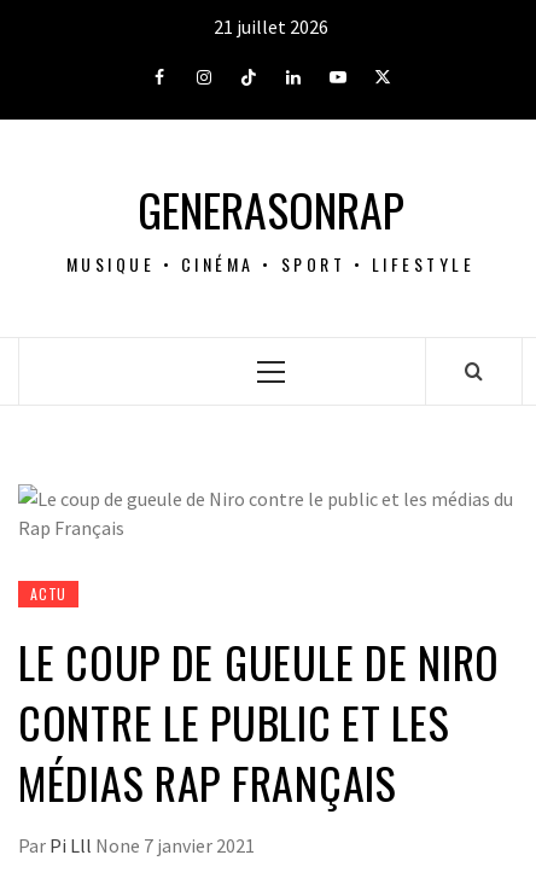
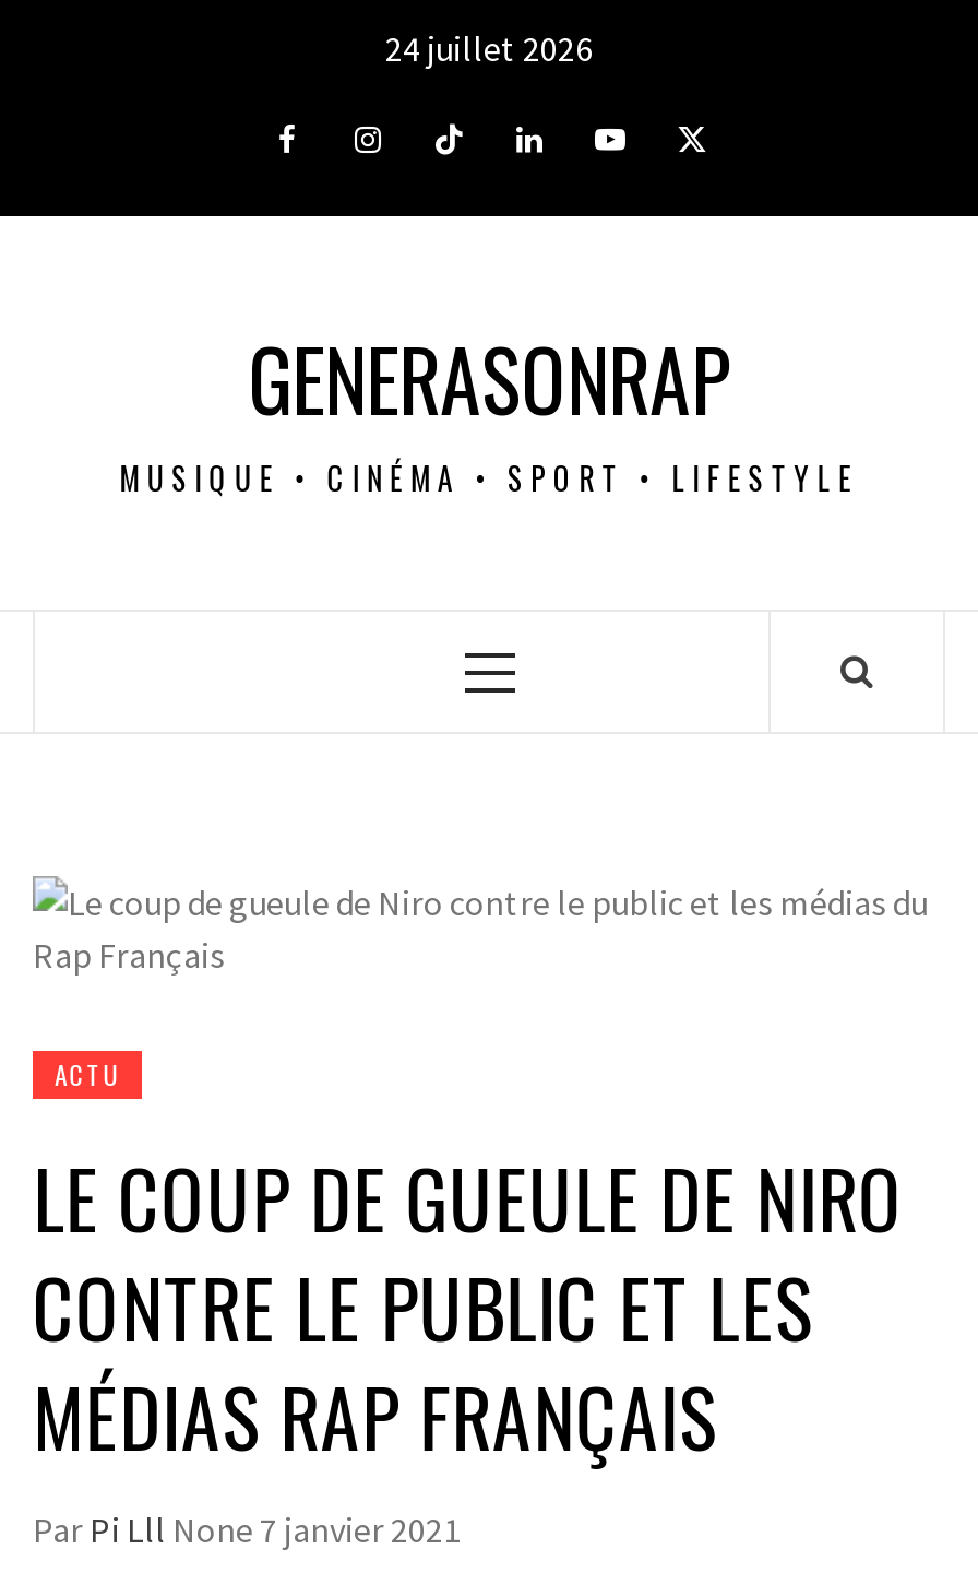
[213,14,328,39] 21 juillet 2026 -> [385,26,593,70] 24 juillet 2026

